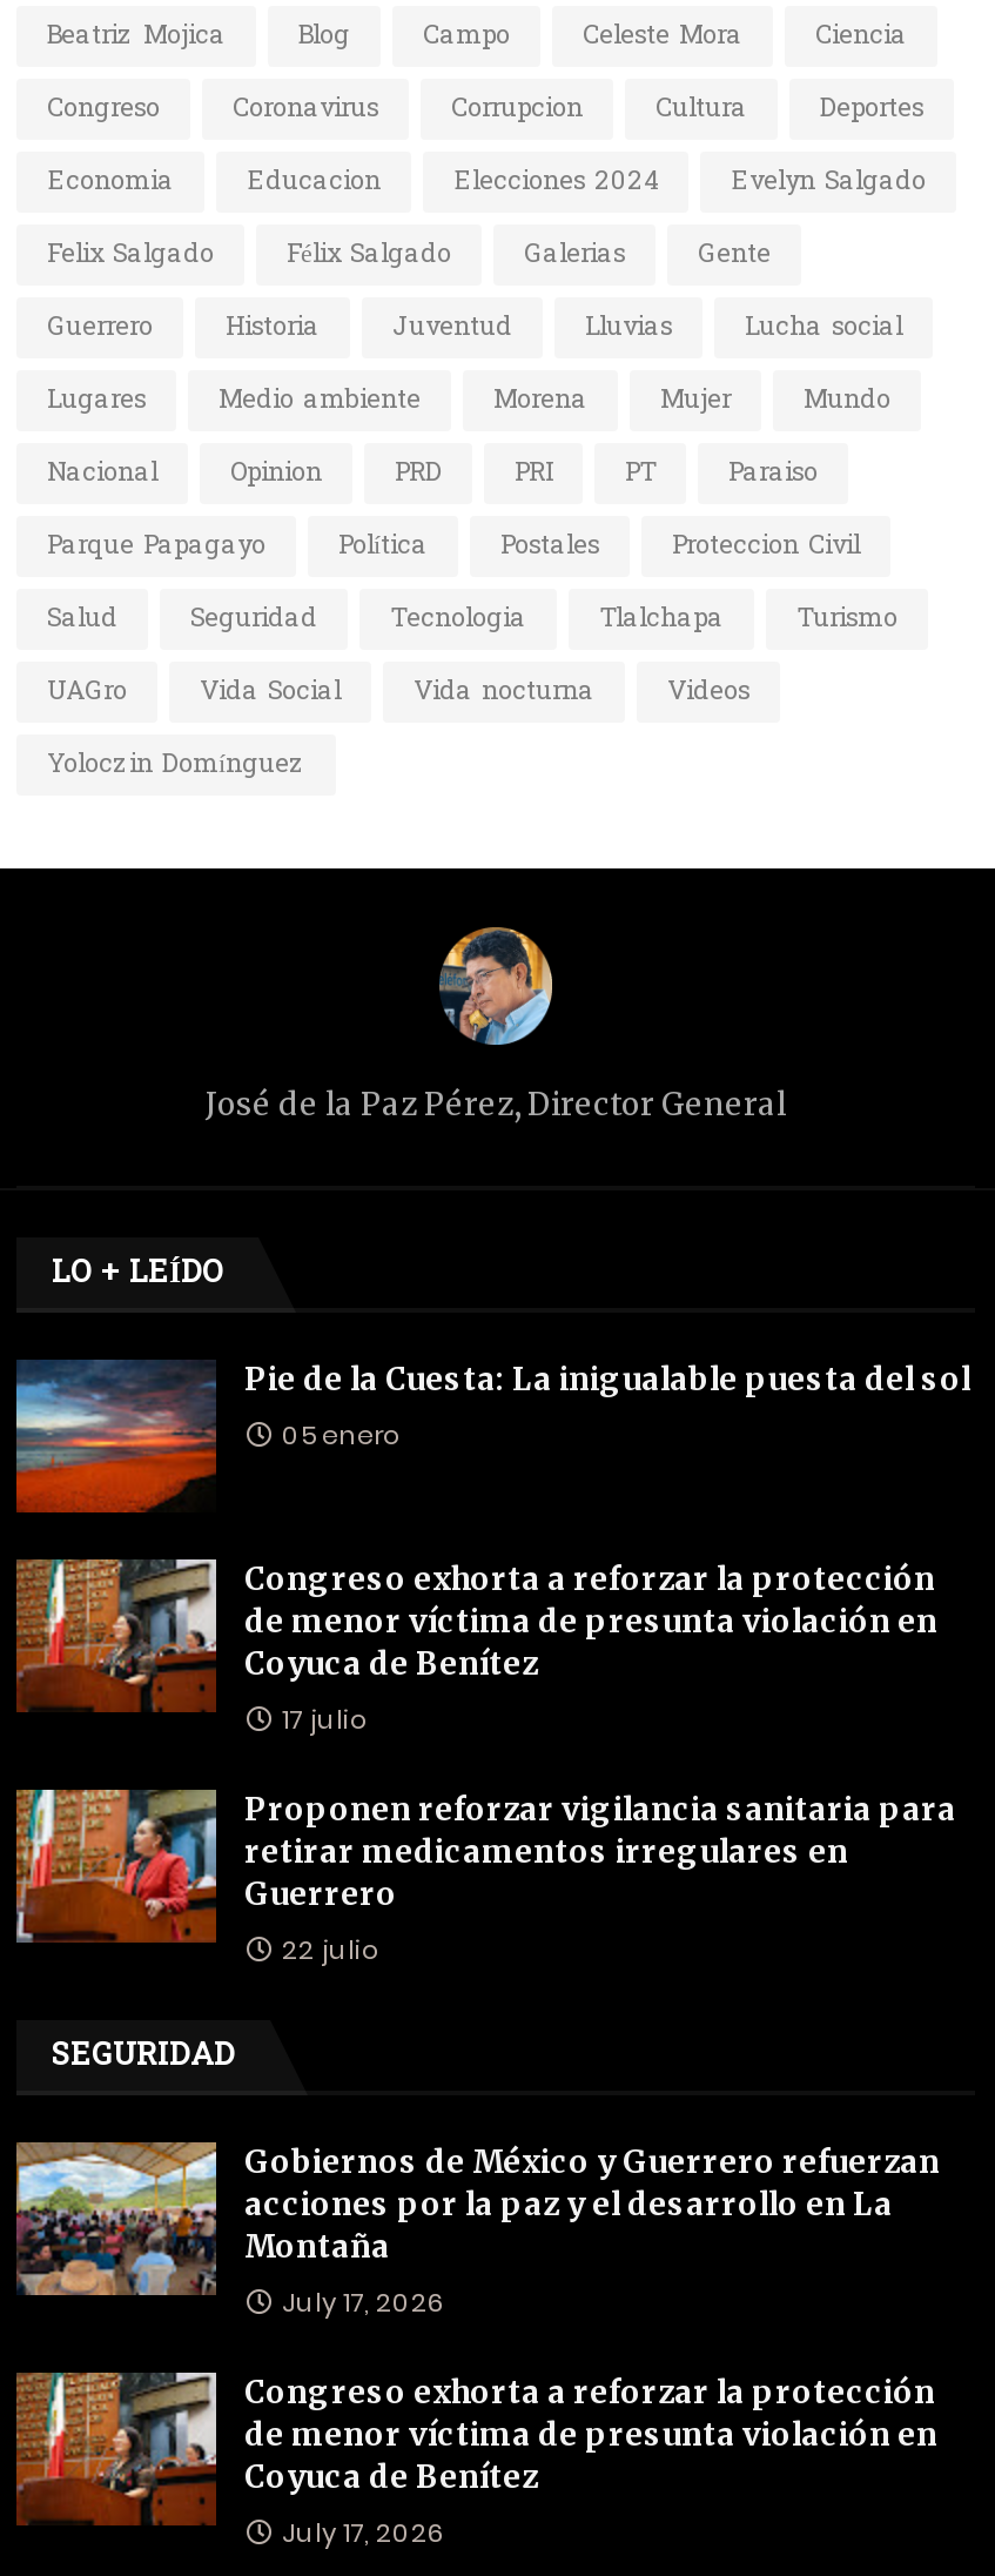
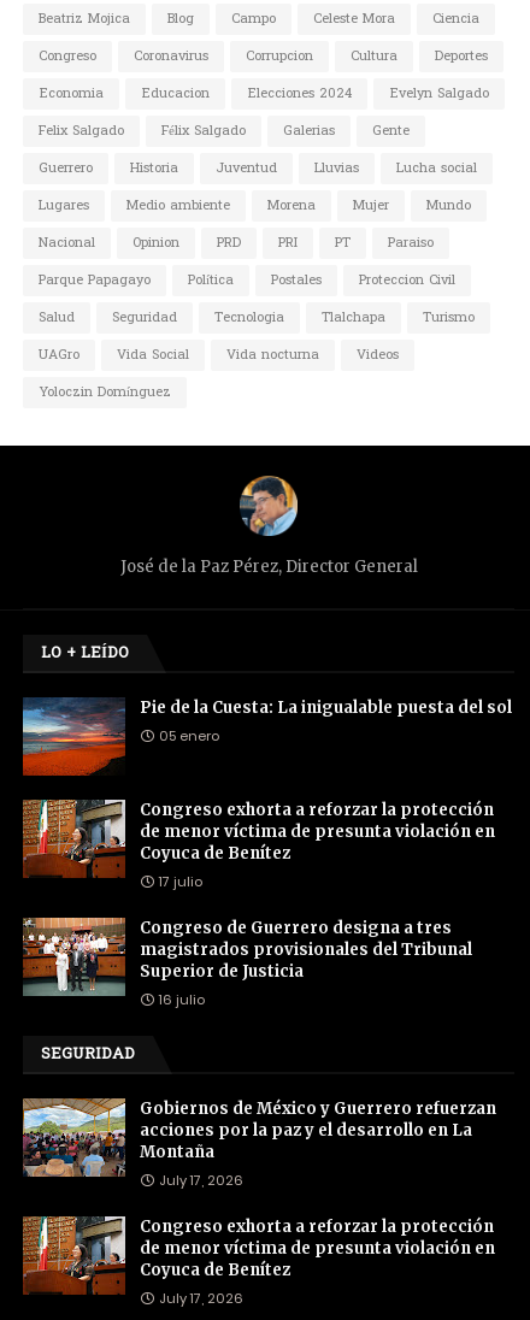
[16,1787,956,1969] [image] | Proponen reforzar vigilancia sanitaria para | retirar medicamentos irregulares en | Guerrero | 22 julio -> [23,917,472,1010] [image] | Congreso de Guerrero designa a tres | magistrados provisionales del Tribunal | Superior de Justicia | 16 julio

